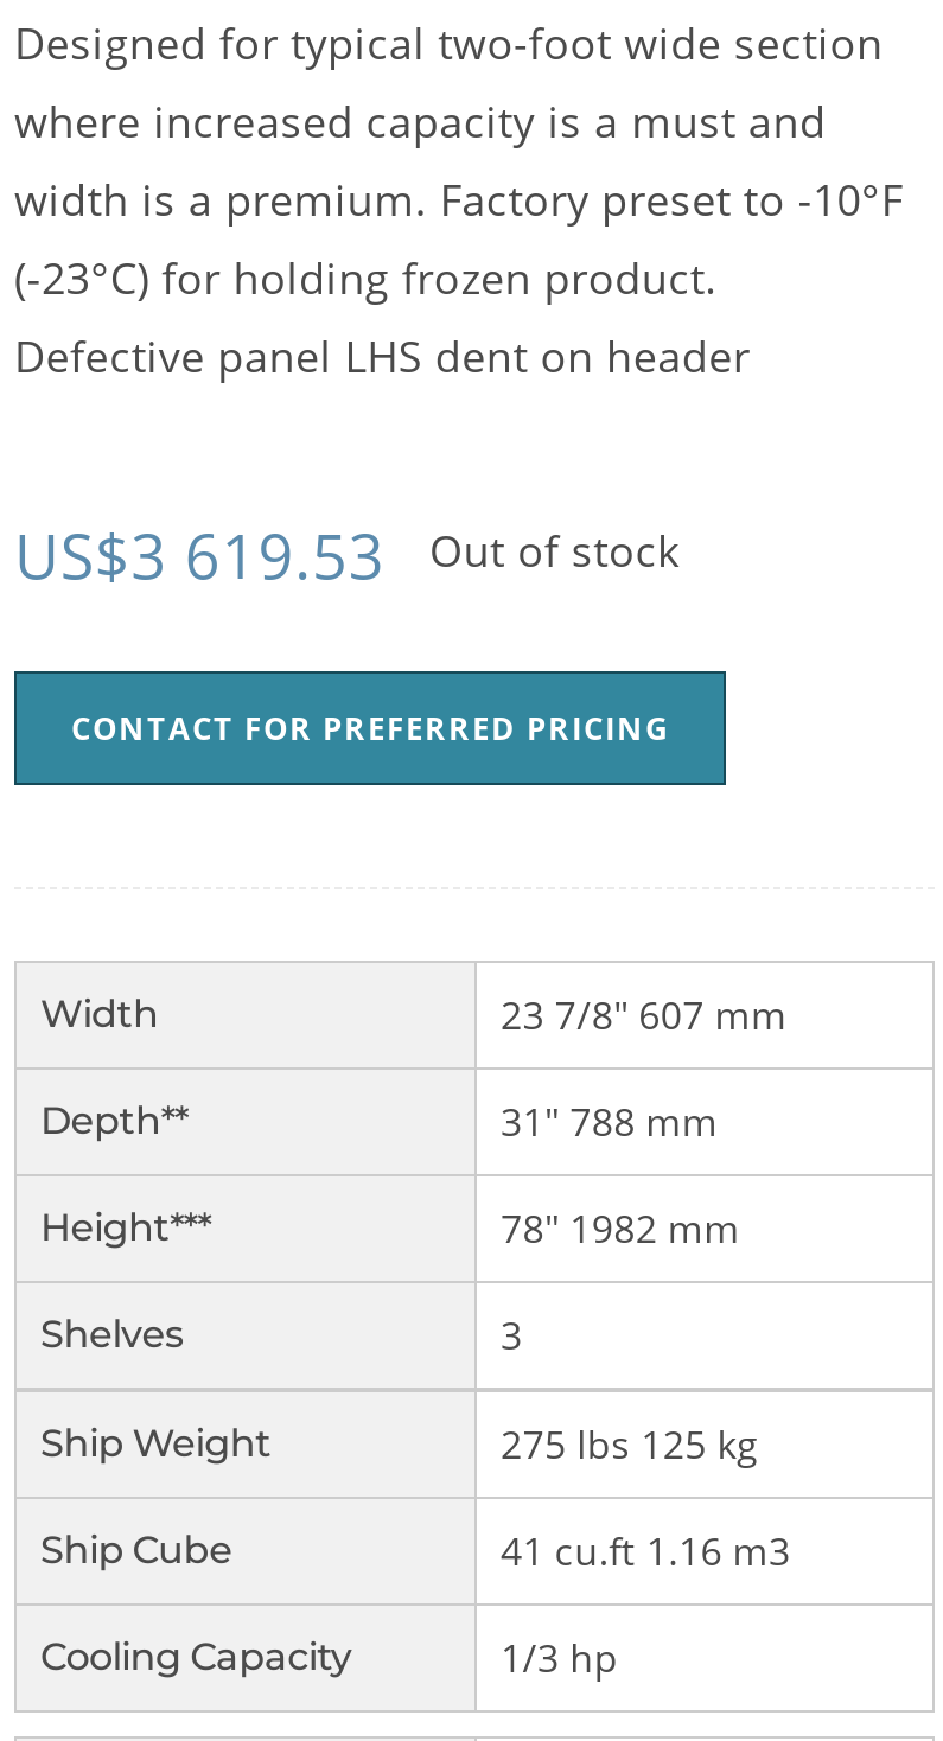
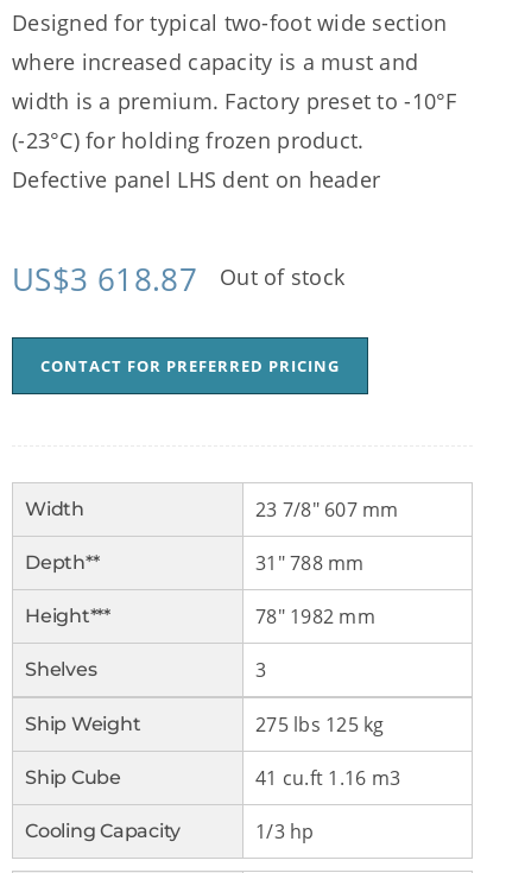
[14,511,679,597] US$3 619.53 Out of stock -> [12,257,345,300] US$3 618.87 Out of stock

